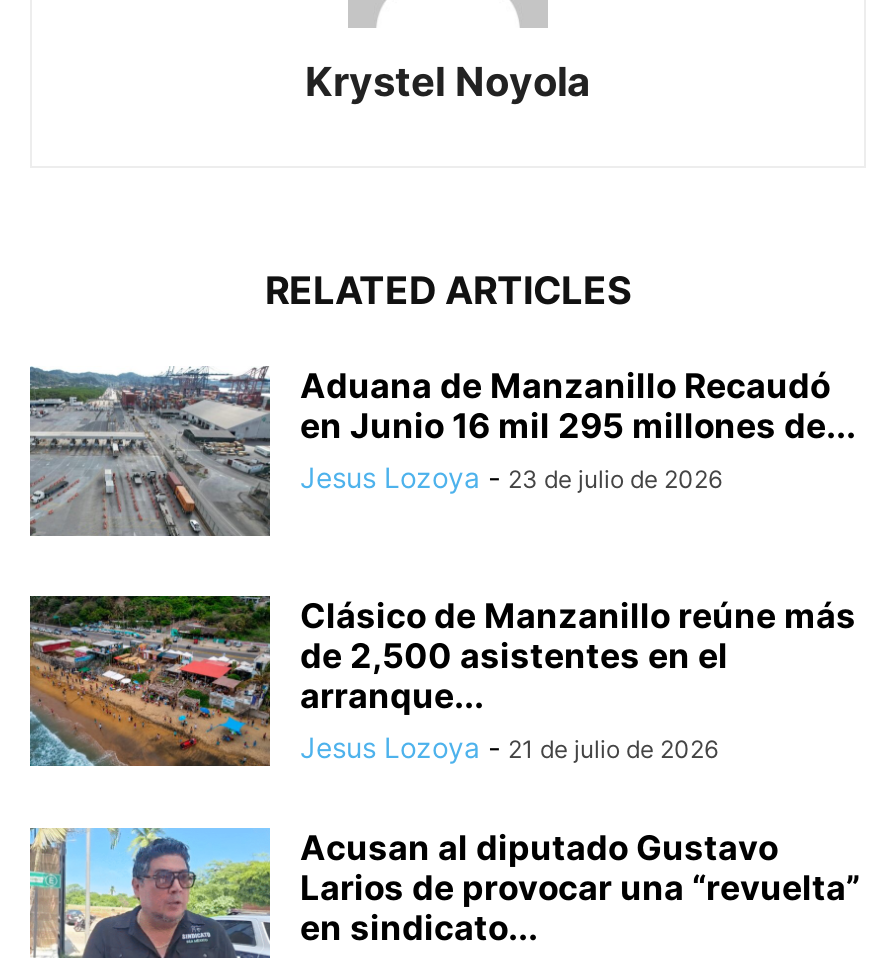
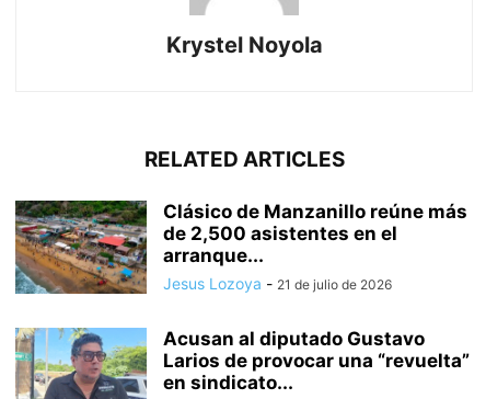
[28,366,856,538] [image] | Aduana de Manzanillo Recaudó | en Junio 16 mil 295 millones de... | Jesus Lozoya - 23 de julio de 2026 -> none

